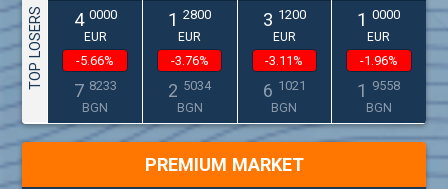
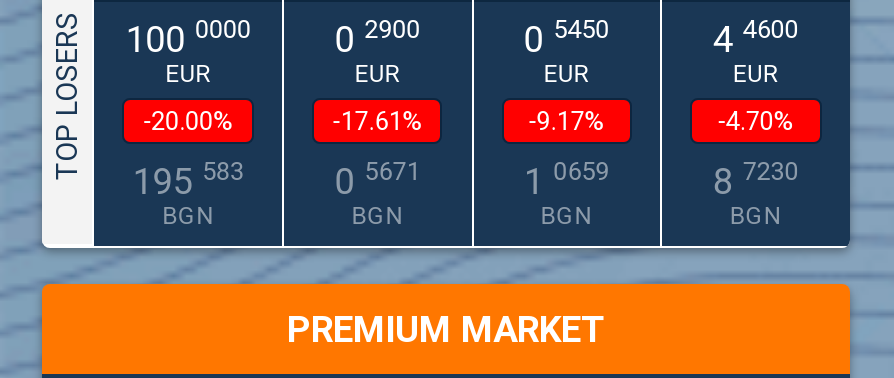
[74,7,117,30] 4 0000 -> [125,14,251,60] 100 0000
[168,7,211,30] 1 2800 -> [334,14,420,60] 0 2900
[263,7,306,30] 3 1200 -> [524,14,610,60] 0 5450
[357,7,400,30] 1 0000 -> [713,14,799,60] 4 4600
[74,53,117,101] -5.66% | 7 8233 -> [132,107,244,202] -20.00% | 195 583
[171,53,209,68] -3.76% -> [332,107,422,137] -17.61%
[265,53,303,68] -3.11% -> [529,107,605,137] -9.17%
[360,53,398,68] -1.96% -> [718,107,794,137] -4.70%
[168,78,211,101] 2 5034 -> [334,156,420,202] 0 5671
[263,78,306,101] 6 1021 -> [524,156,610,202] 1 0659
[357,78,400,101] 1 9558 -> [713,156,799,202] 8 7230

